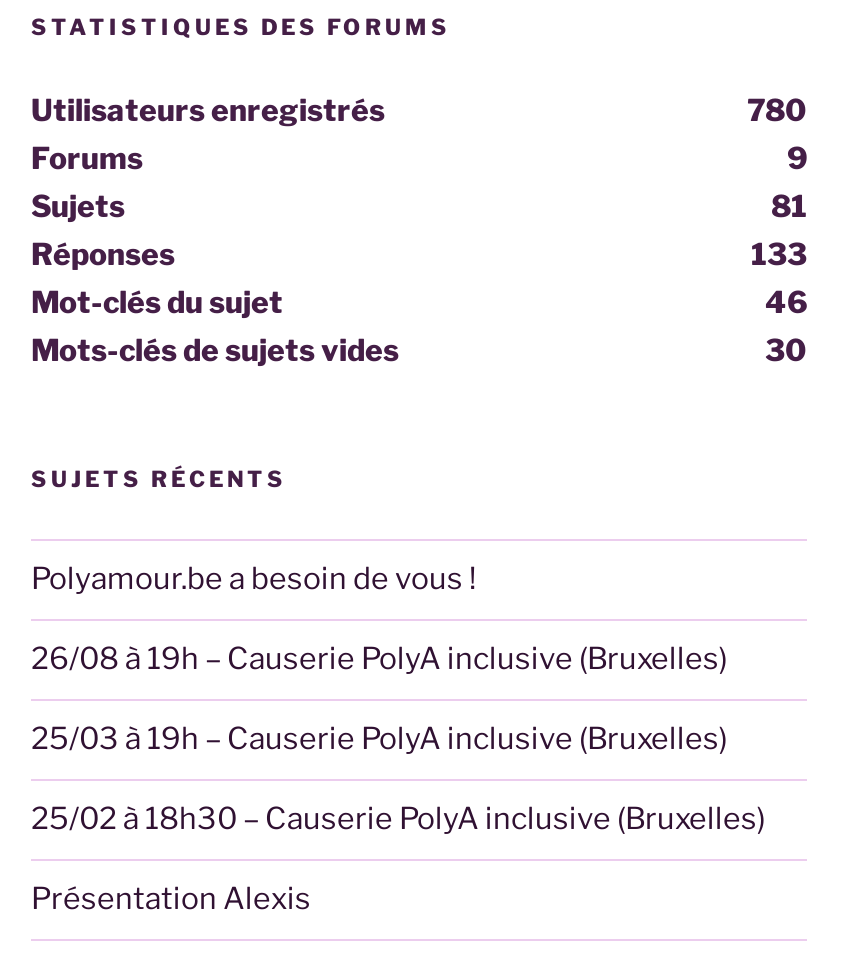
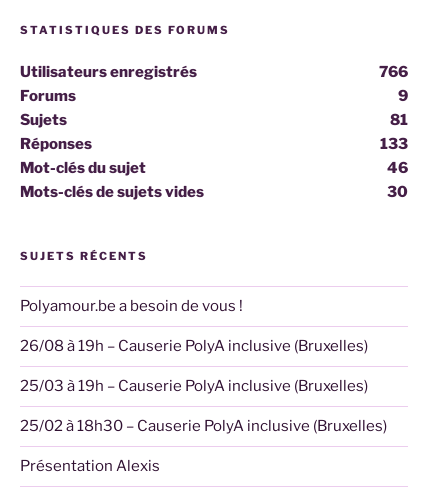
[747,93,807,129] 780 -> [379,63,408,81] 766

